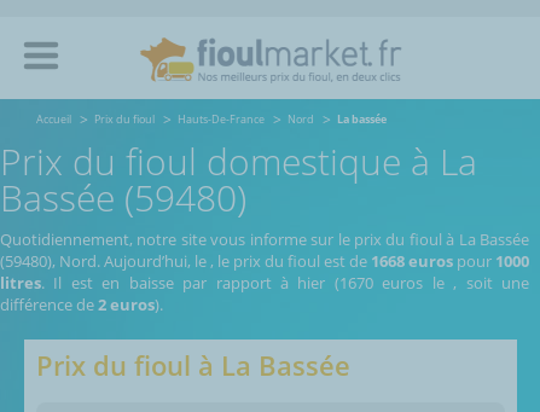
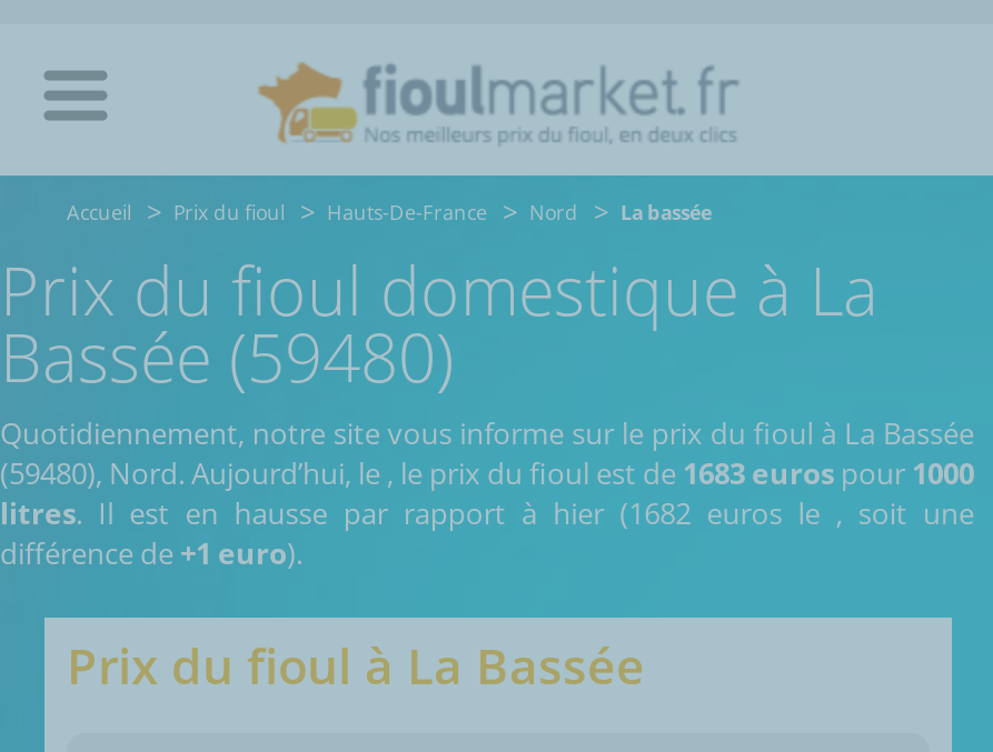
[0,250,529,272] (59480), Nord. Aujourd’hui, le, le prix du fioul est de 1668 euros pour 1000 -> [0,453,974,493] (59480), Nord. Aujourd’hui, le, le prix du fioul est de 1683 euros pour 1000
[0,272,529,293] litres. Il est en baisse par rapport à hier (1670 euros le, soit une -> [0,493,974,533] litres. Il est en hausse par rapport à hier (1682 euros le, soit une
[0,293,163,315] différence de 2 euros). -> [0,533,302,573] différence de +1 euro).

